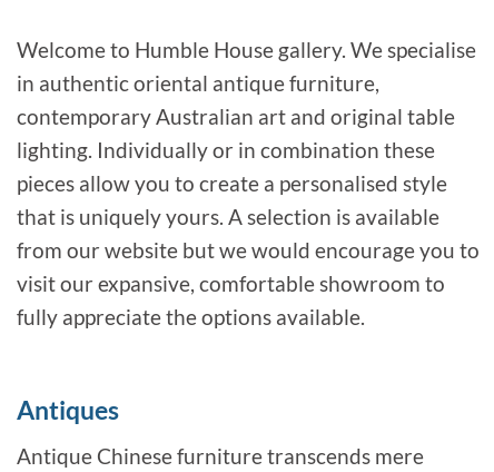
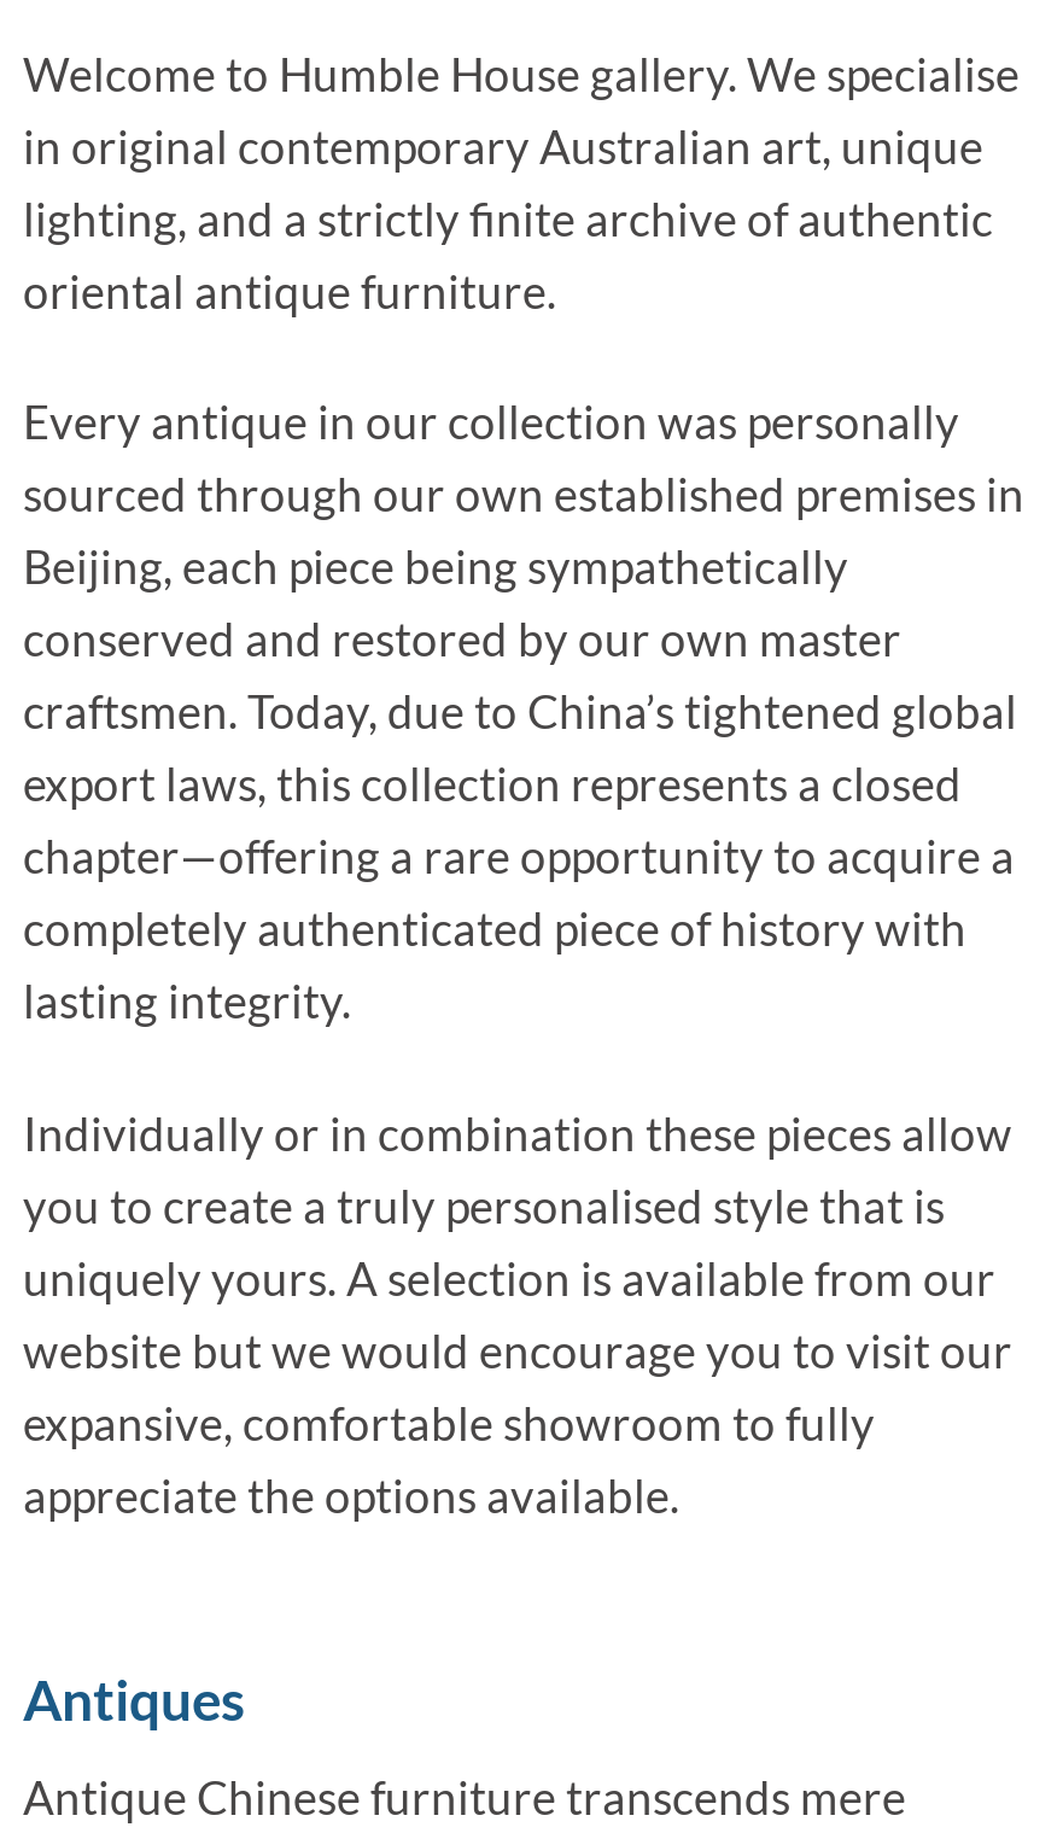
[17,70,480,329] in authentic oriental antique furniture, | contemporary Australian art and original table | lighting. Individually or in combination these | pieces allow you to create a personalised style | that is uniquely yours. A selection is available | from our website but we would encourage you to | visit our expansive, comfortable showroom to | fully appreciate the options available. -> [23,117,1024,1523] in original contemporary Australian art, unique | lighting, and a strictly finite archive of authentic | oriental antique furniture. | Every antique in our collection was personally | sourced through our own established premises in | Beijing, each piece being sympathetically | conserved and restored by our own master | craftsmen. Today, due to China’s tightened global | export laws, this collection represents a closed | chapter—offering a rare opportunity to acquire a | completely authenticated piece of history with | lasting integrity. | Individually or in combination these pieces allow | you to create a truly personalised style that is | uniquely yours. A selection is available from our | website but we would encourage you to visit our | expansive, comfortable showroom to fully | appreciate the options available.

